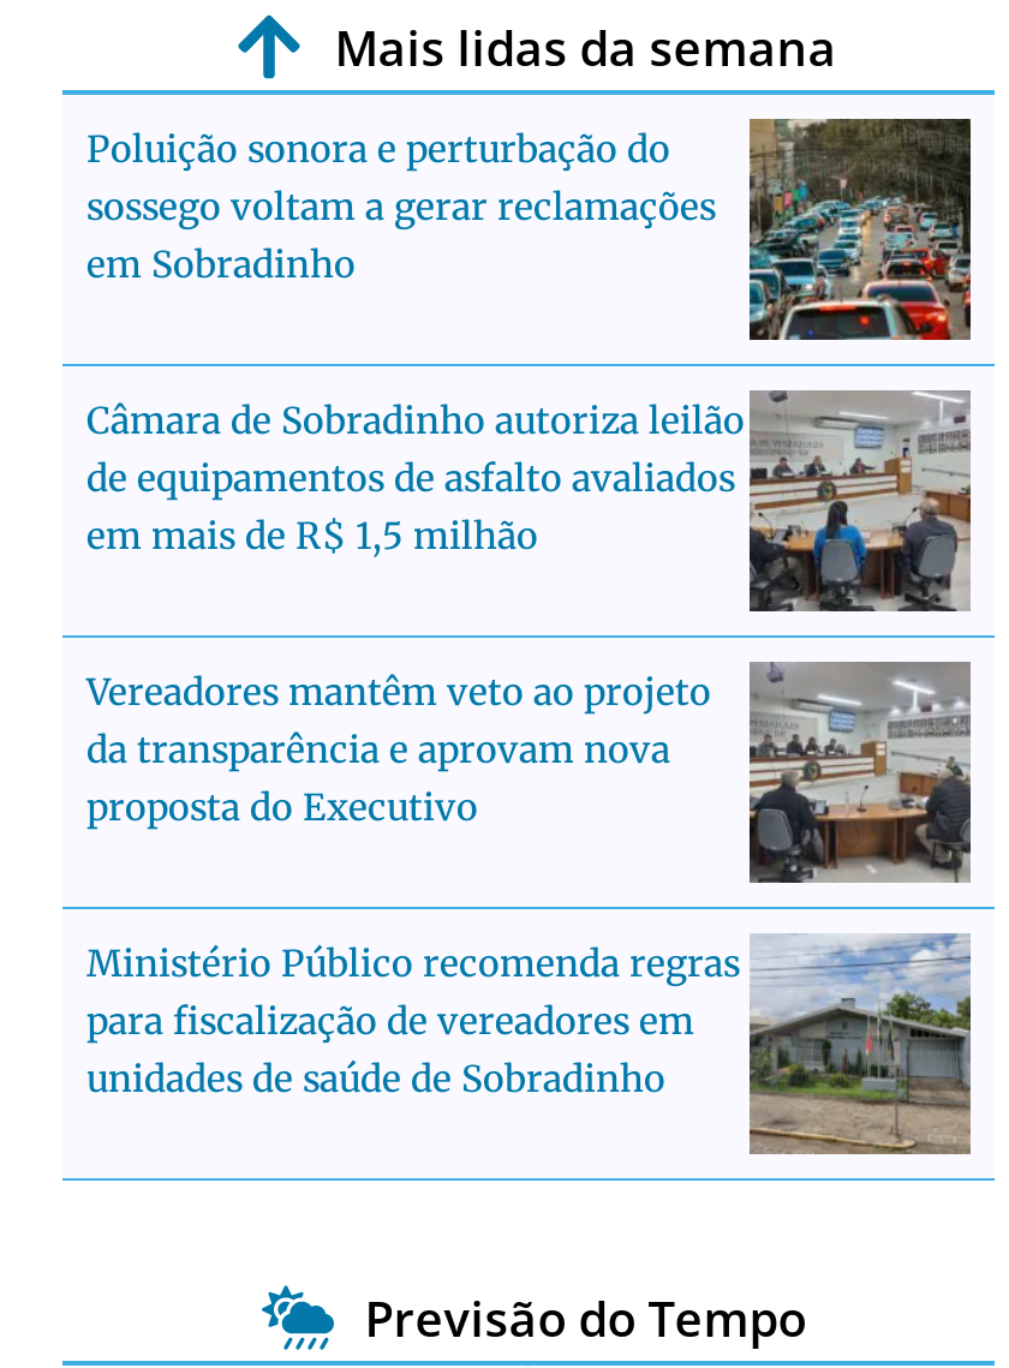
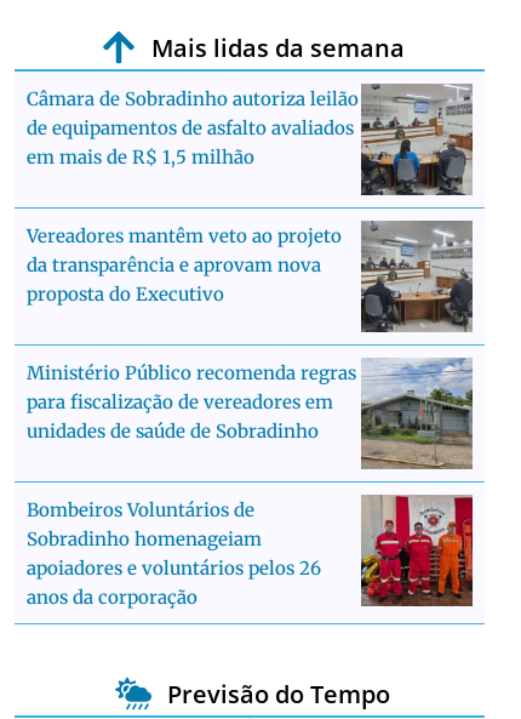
[86,117,973,342] [image] | Poluição sonora e perturbação do | sossego voltam a gerar reclamações | em Sobradinho -> none
moved [86,388,975,1100] -> [27,82,475,442]: [image] | Câmara de Sobradinho autoriza leilão | de equipamentos de asfalto avaliados | ... | para fiscalização de vereadores em | unidades de saúde de Sobradinho
none -> [27,493,474,611] [image] | Bombeiros Voluntários de | Sobradinho homenageiam | apoiadores e voluntários pelos 26 | anos da corporação

